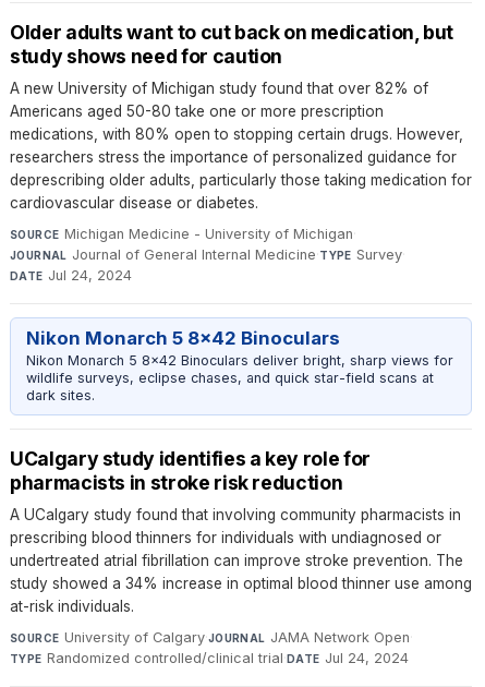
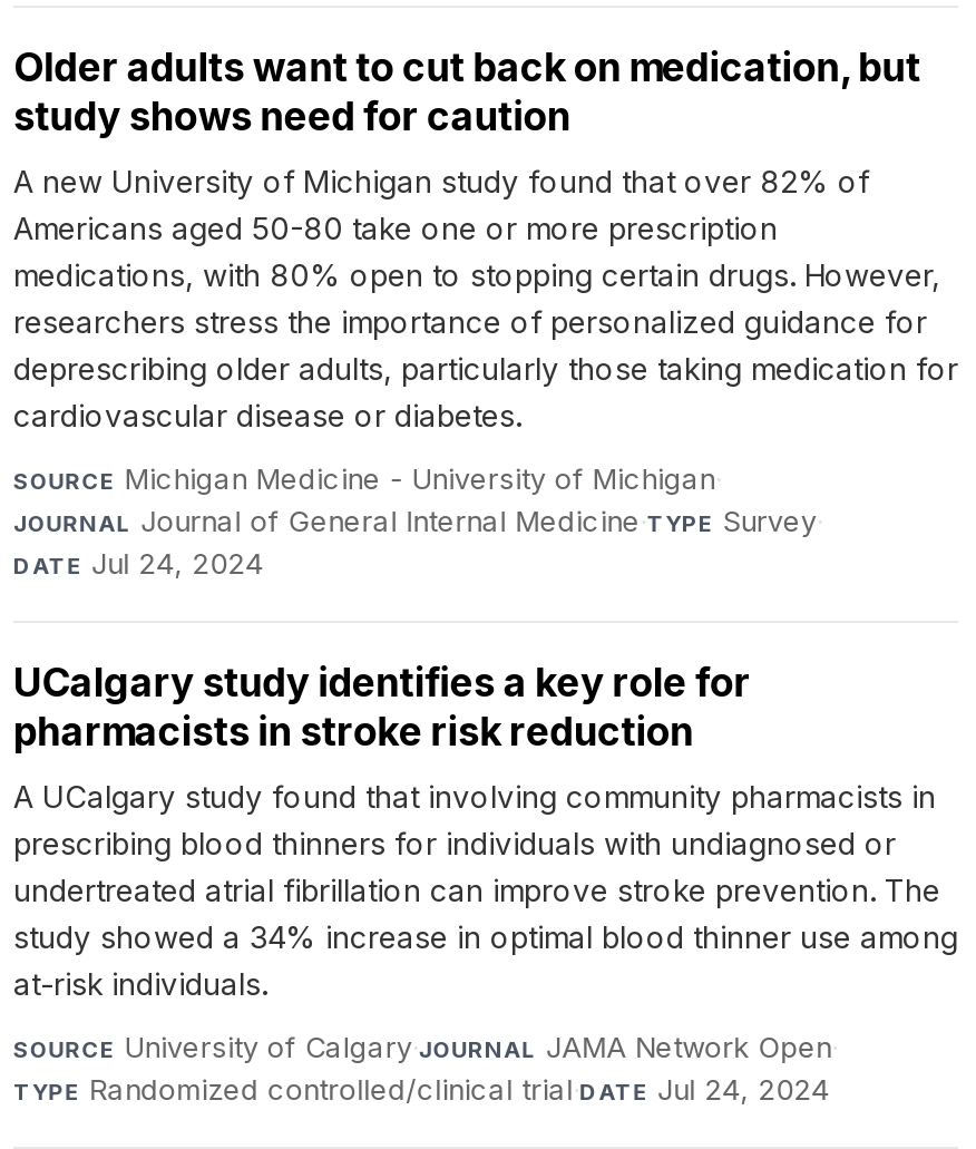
[26,328,453,403] Nikon Monarch 5 8x42 Binoculars | Nikon Monarch 5 8x42 Binoculars deliver bright, sharp views for | wildlife surveys, eclipse chases, and quick star-field scans at | dark sites. -> none

